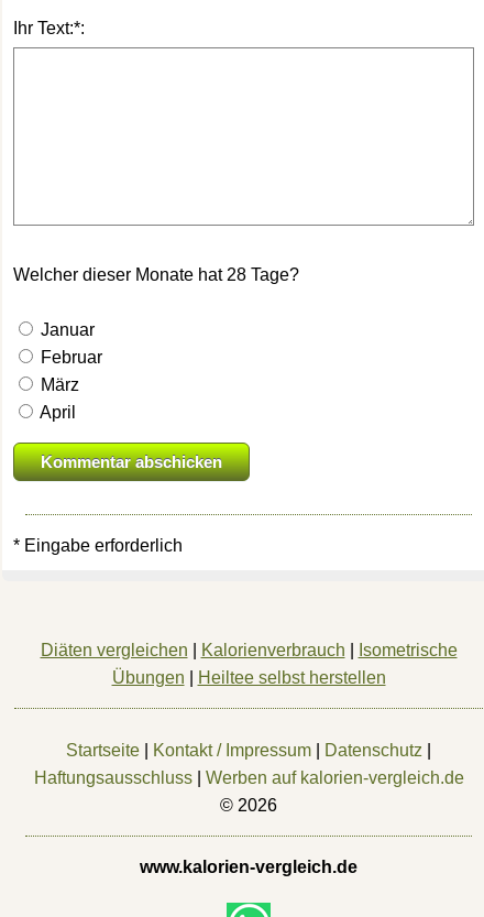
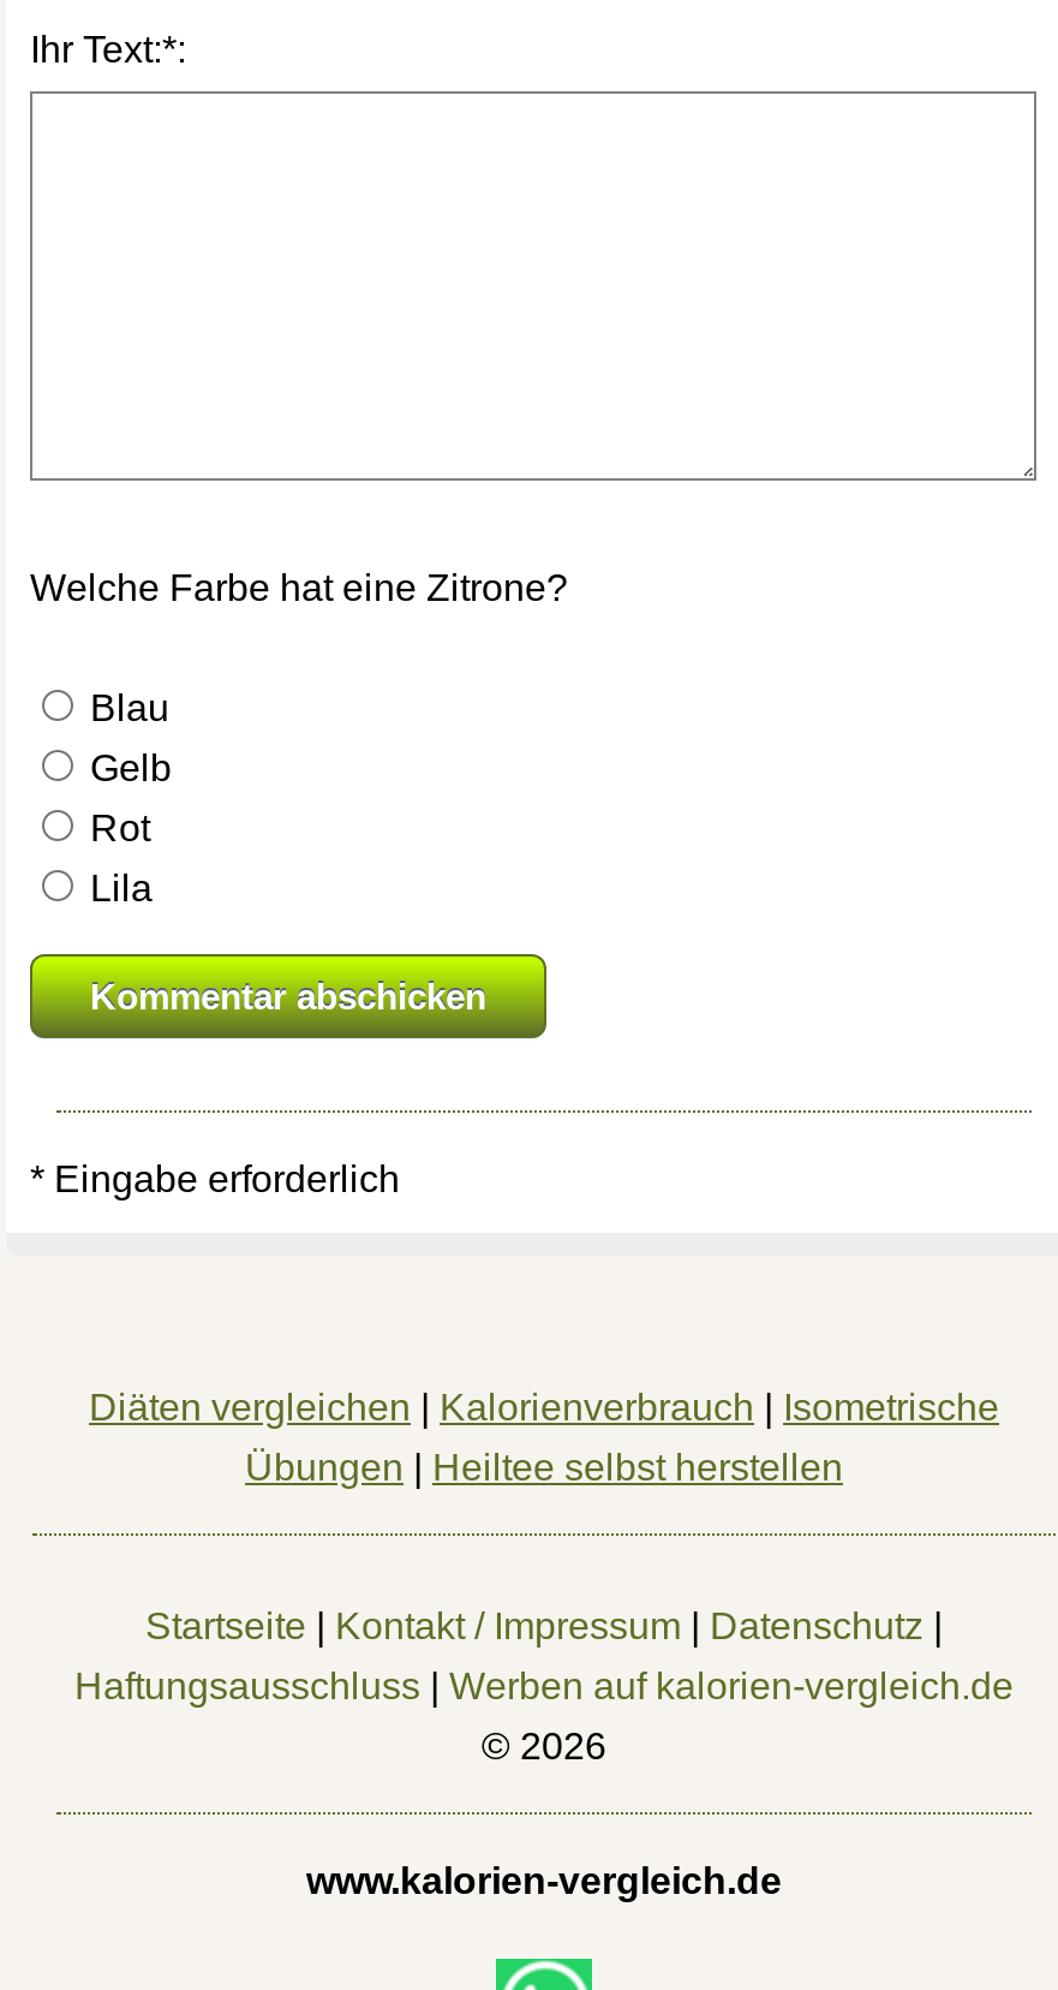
[13,265,299,284] Welcher dieser Monate hat 28 Tage? -> [30,567,568,608] Welche Farbe hat eine Zitrone?
[36,320,95,339] Januar -> [80,687,169,728] Blau
[36,348,102,366] Februar -> [80,747,172,788] Gelb
[36,375,79,394] März -> [80,807,150,848] Rot
[36,403,76,422] April -> [80,867,153,908] Lila

